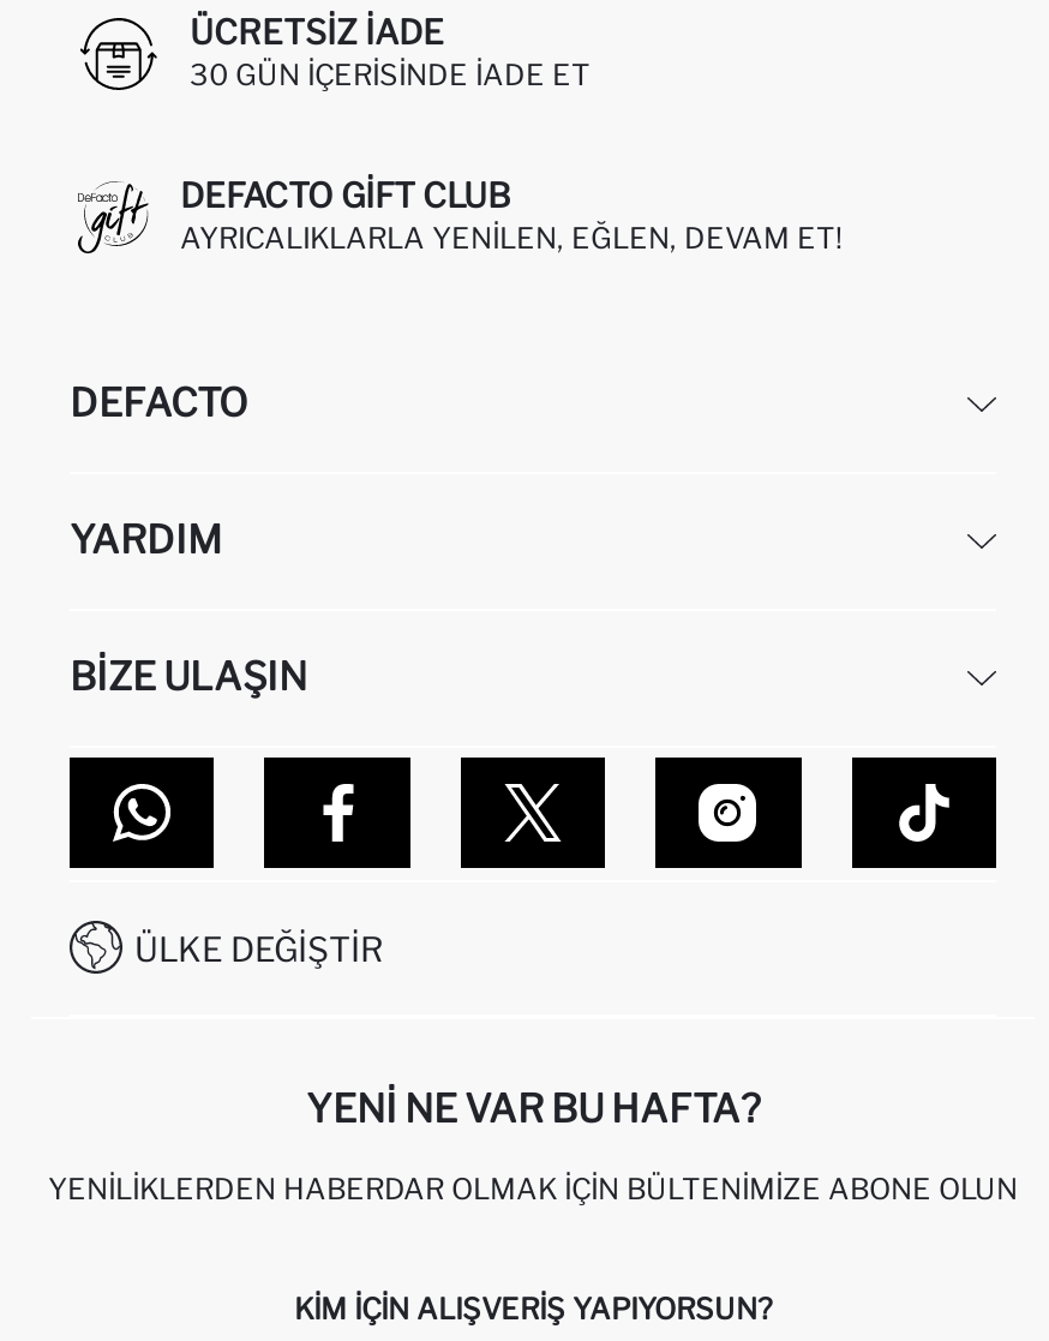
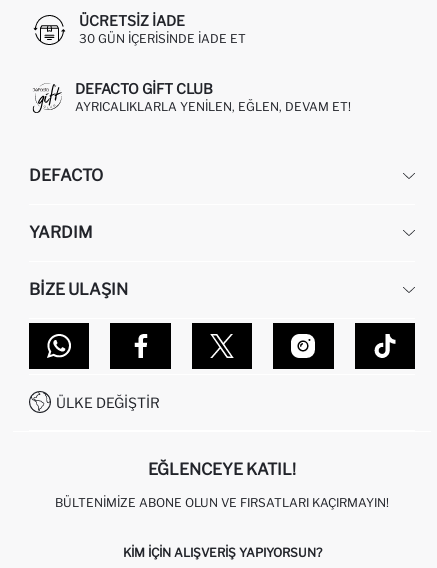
[306,1086,760,1131] YENI NE VAR BU HAFTA? -> [148,460,296,479] EĞLENCEYE KATIL!
[48,1170,1018,1206] YENILIKLERDEN HABERDAR OLMAK İÇIN BÜLTENIMIZE ABONE OLUN -> [55,495,389,510] BÜLTENIMIZE ABONE OLUN VE FIRSATLARI KAÇIRMAYIN!

